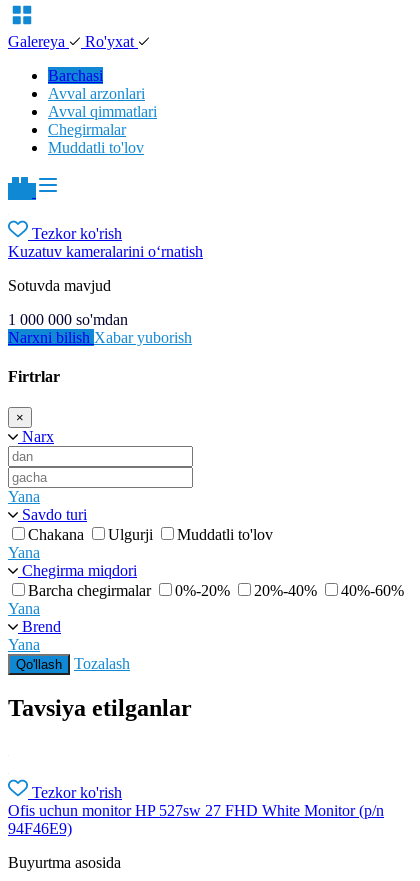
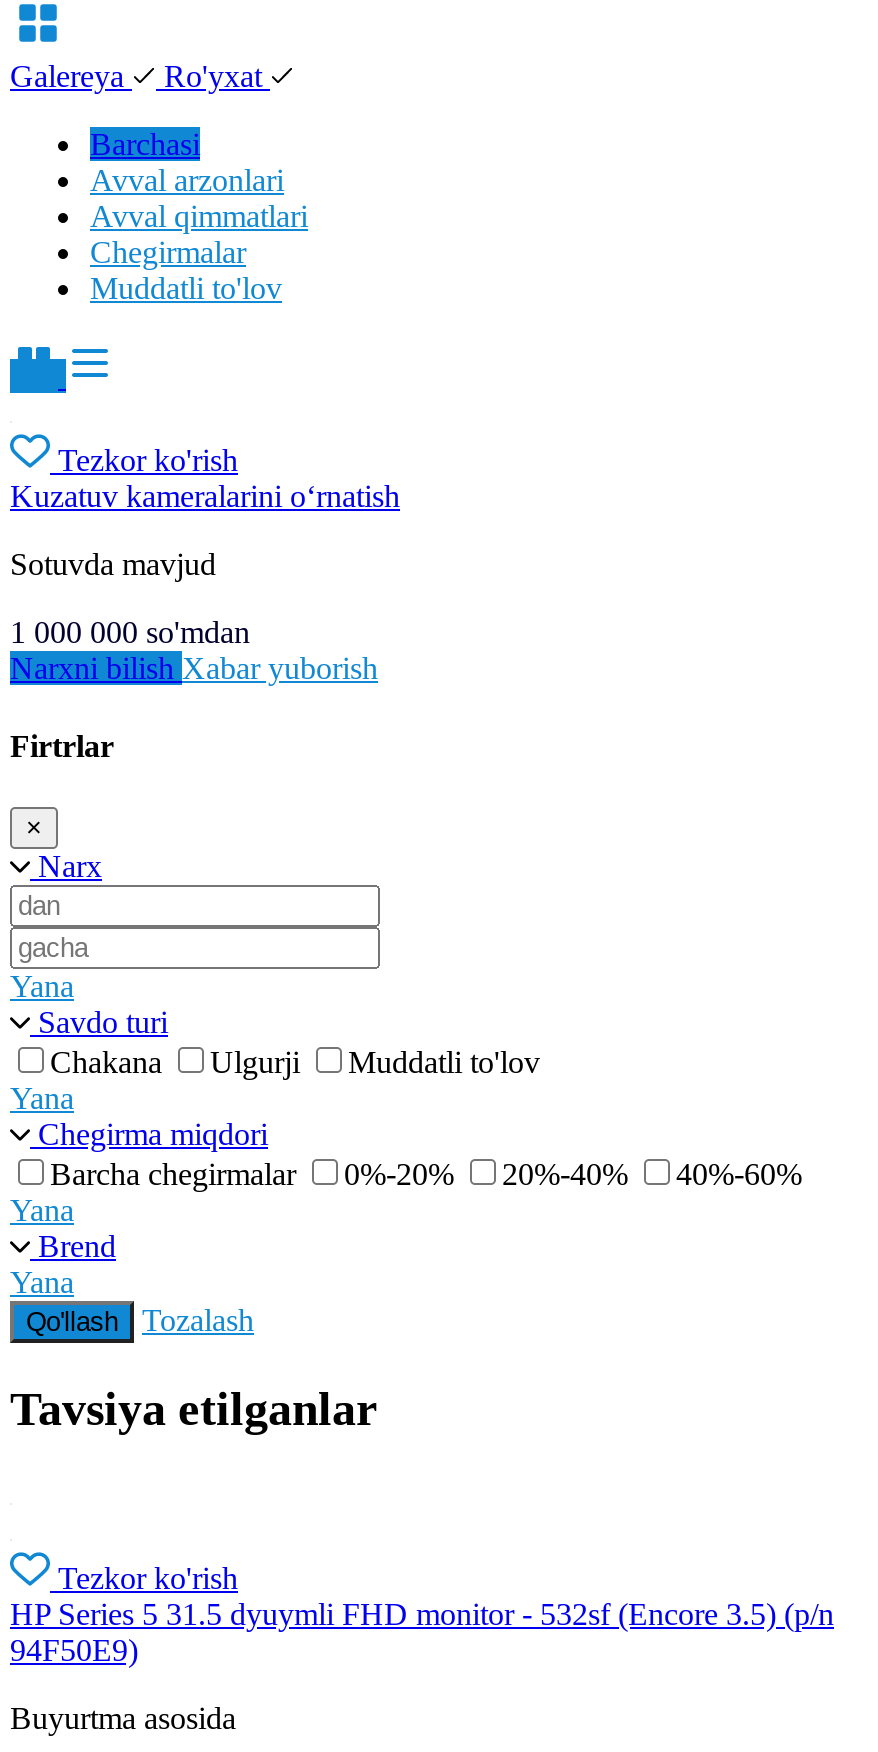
[8,802,384,837] Ofis uchun monitor HP 527sw 27 FHD White Monitor (p/n | 94F46E9) -> [10,1597,834,1667] HP Series 5 31.5 dyuymli FHD monitor - 532sf (Encore 3.5) (p/n | 94F50E9)

